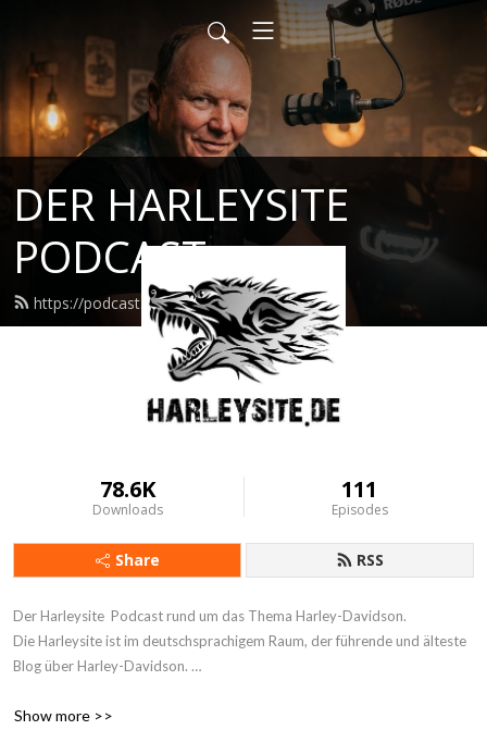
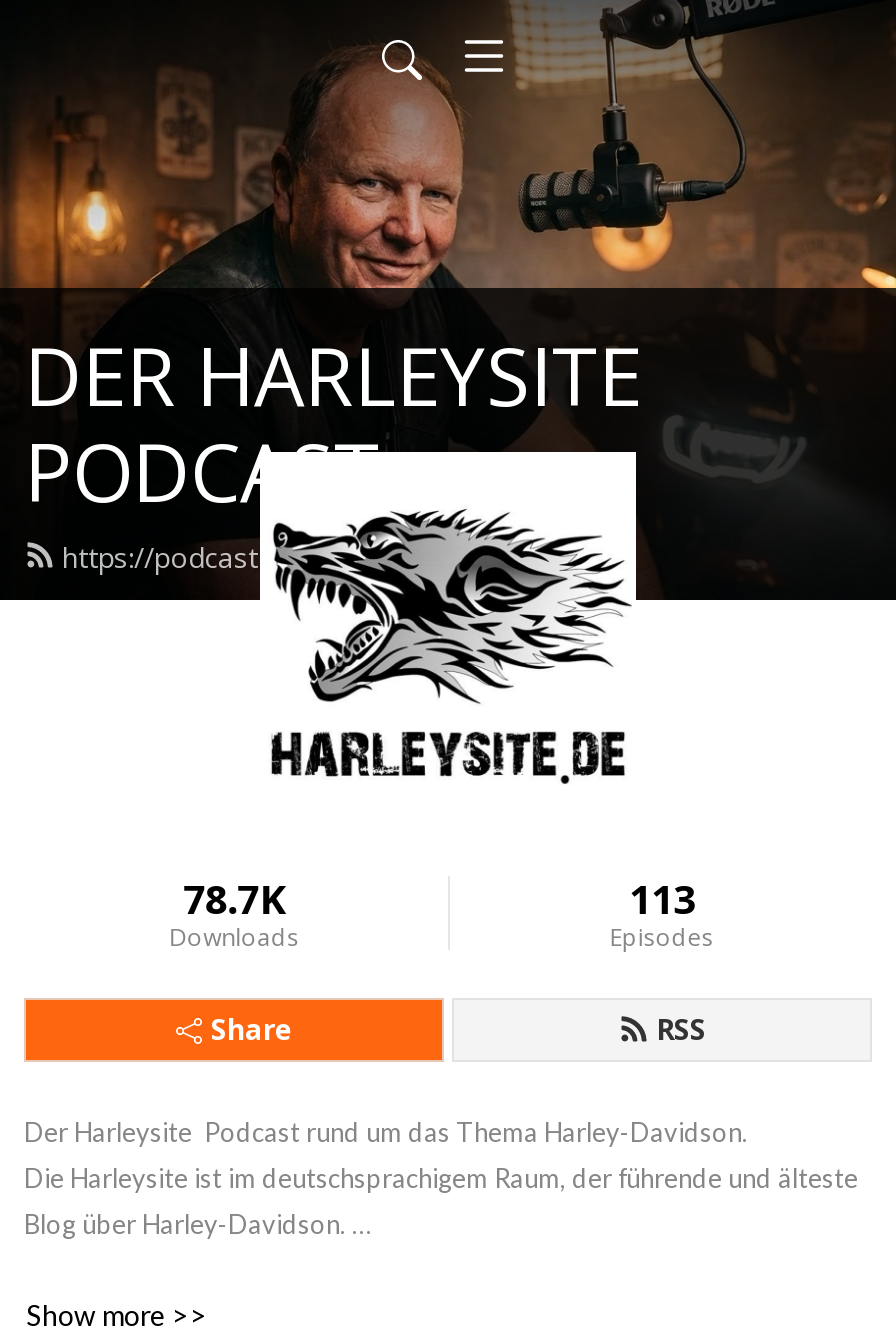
[100,474,155,504] 78.6K -> [183,872,285,926] 78.7K
[342,474,378,504] 111 -> [629,872,695,926] 113

